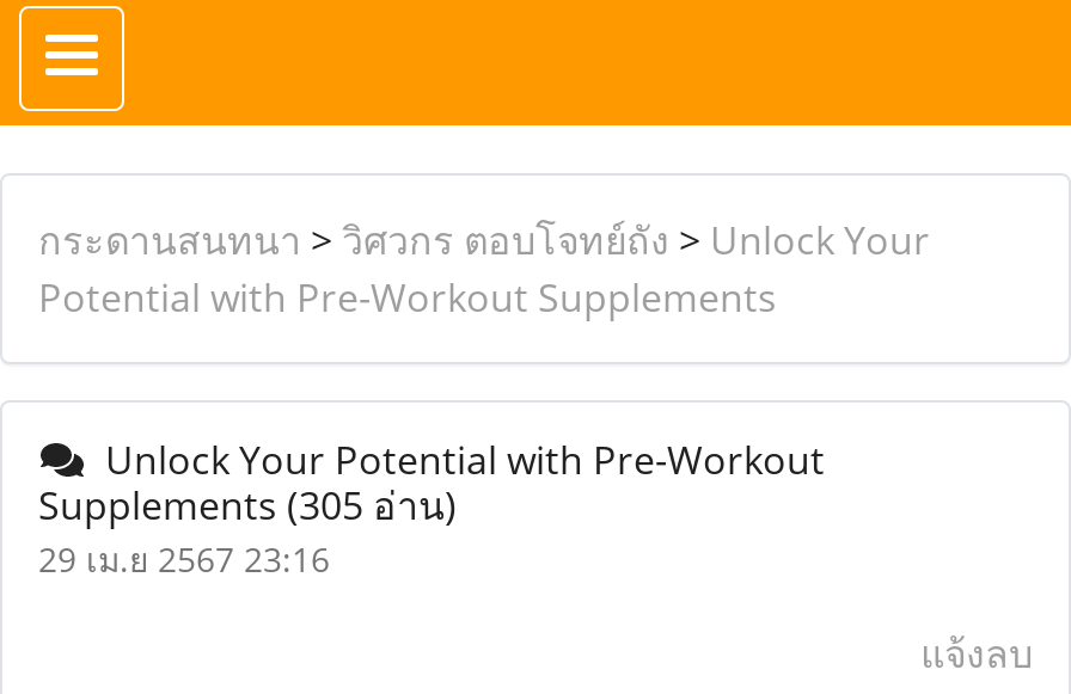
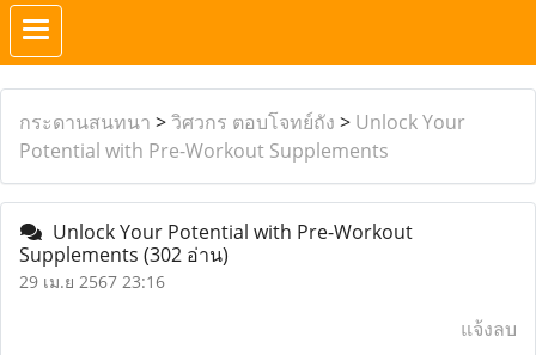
[38,479,457,532] Supplements (305 อ่าน) -> [19,241,229,268] Supplements (302 อ่าน)

